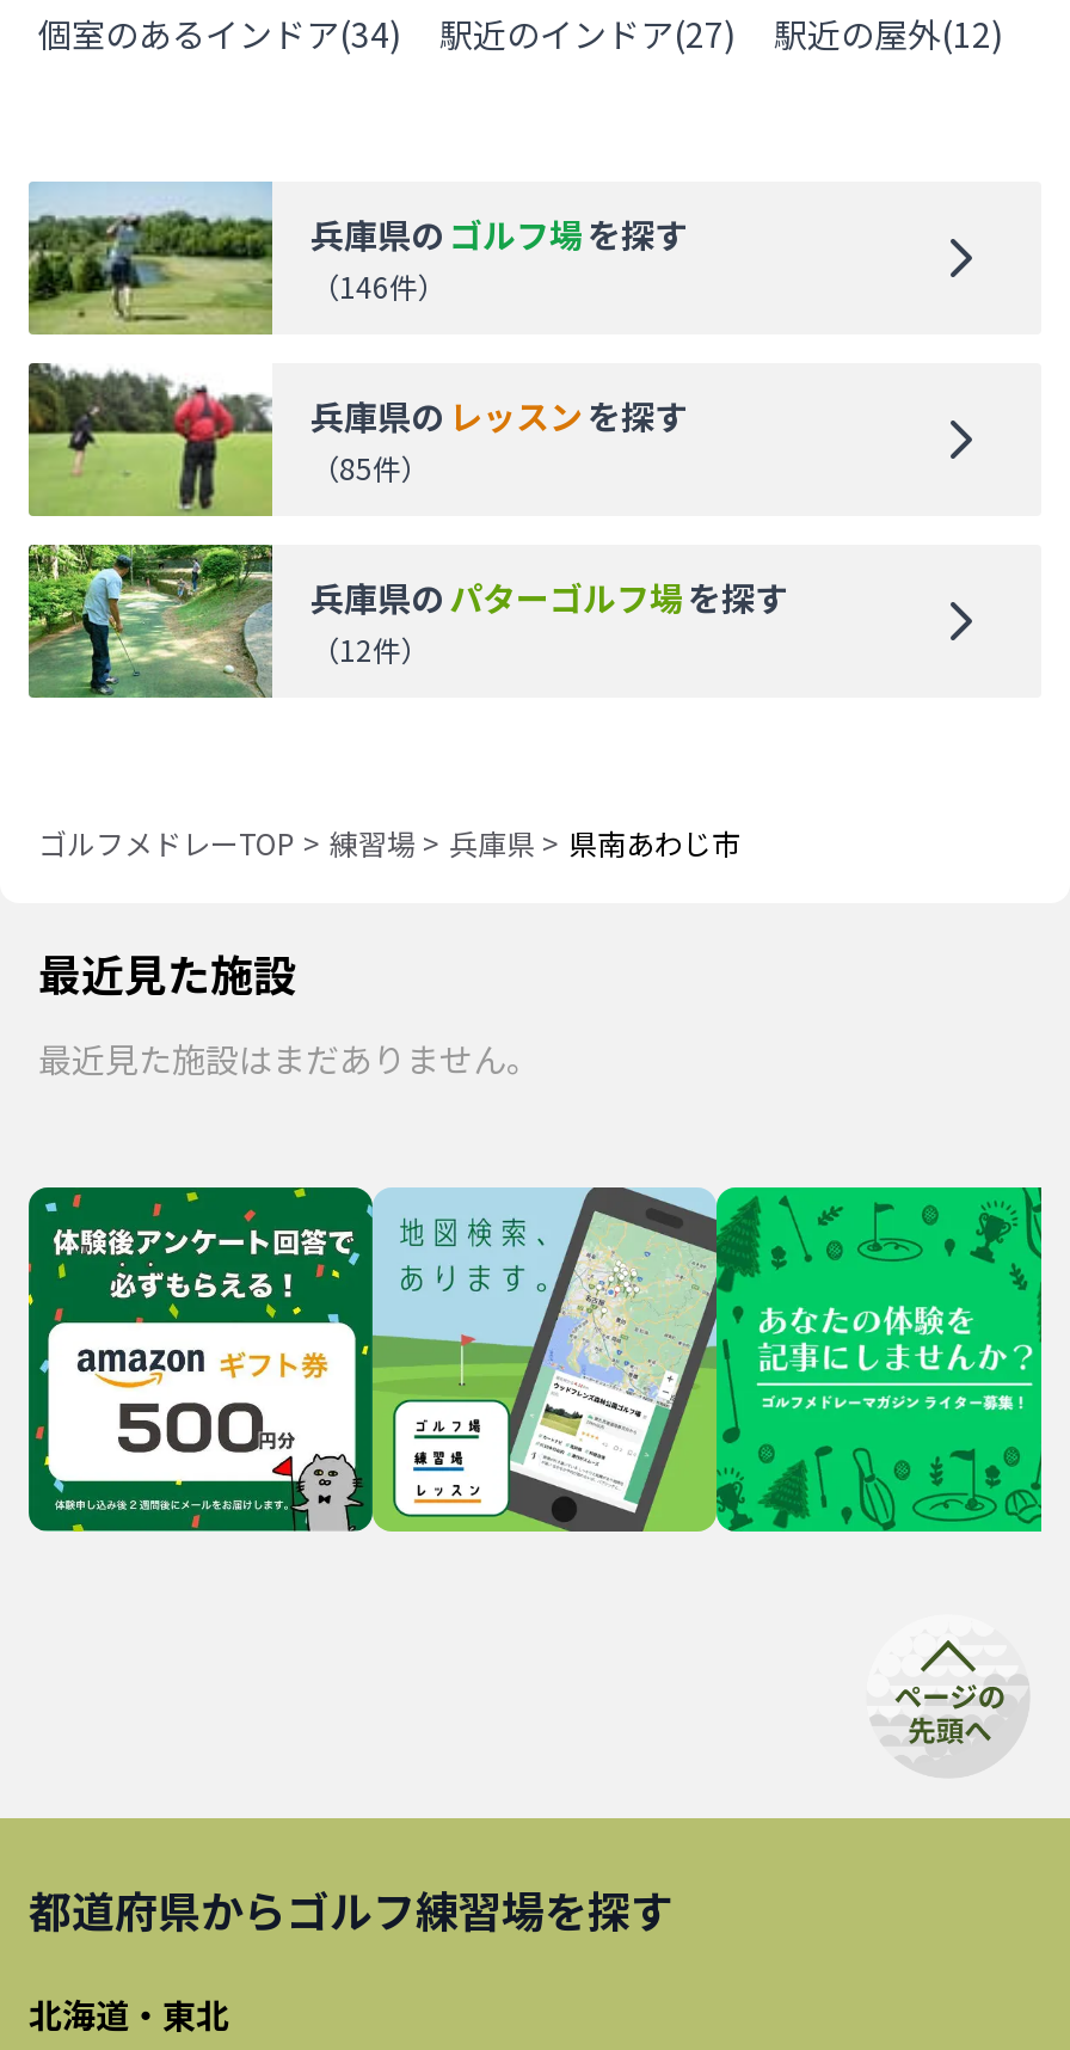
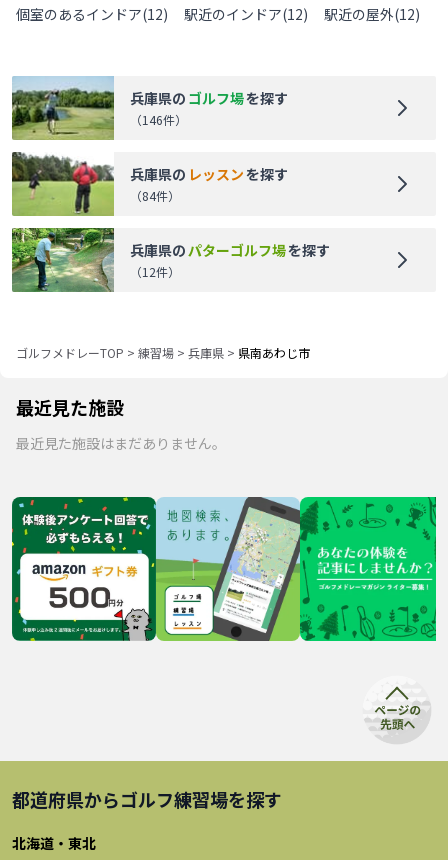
[38,10,401,57] 個室のあるインドア(34) -> [16,4,168,24] 個室のあるインドア(12)
[439,10,736,57] 駅近のインドア(27) -> [184,4,308,24] 駅近のインドア(12)
[310,447,430,487] （85件） -> [130,187,180,204] （84件）

